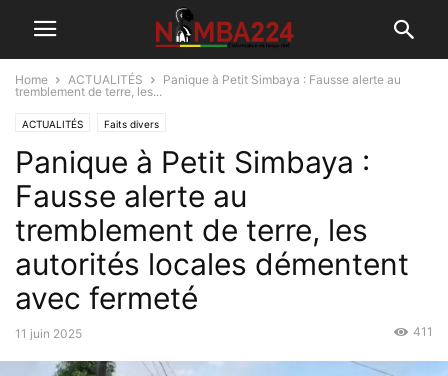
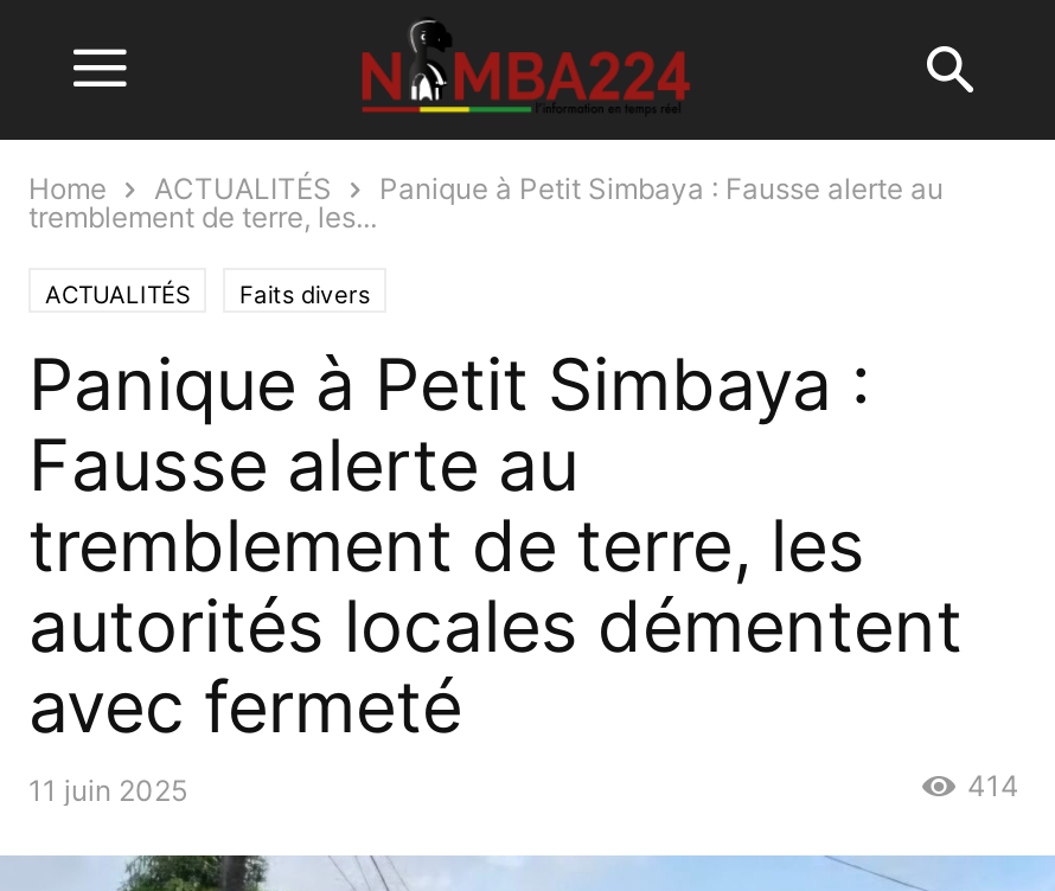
[413,324,433,339] 411 -> [967,768,1019,803] 414

